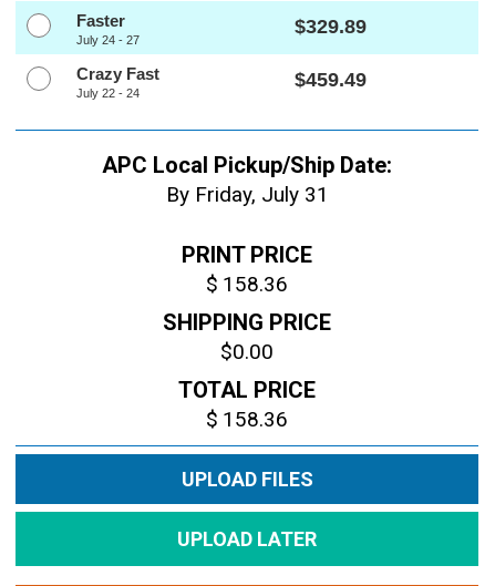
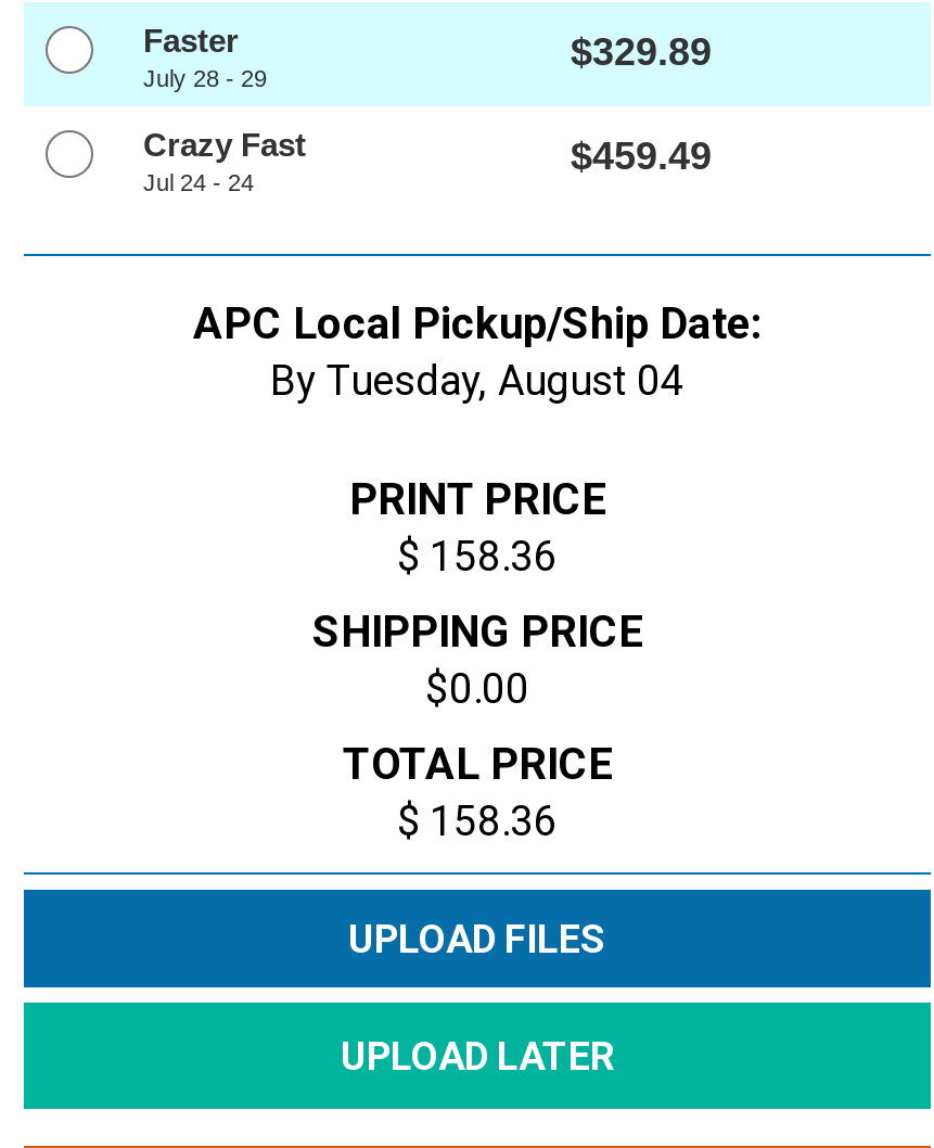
[76,34,140,47] July 24 - 27 -> [143,66,267,92] July 28 - 29
[76,87,140,100] July 22 - 24 -> [143,170,254,196] Jul 24 - 24
[166,182,328,208] By Friday, July 31 -> [270,357,684,407] By Tuesday, August 04

